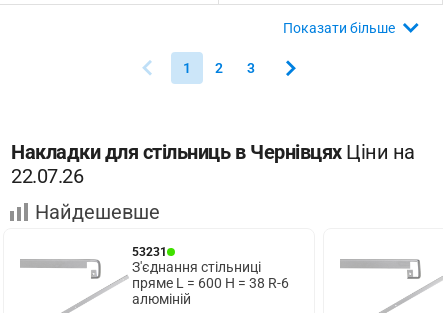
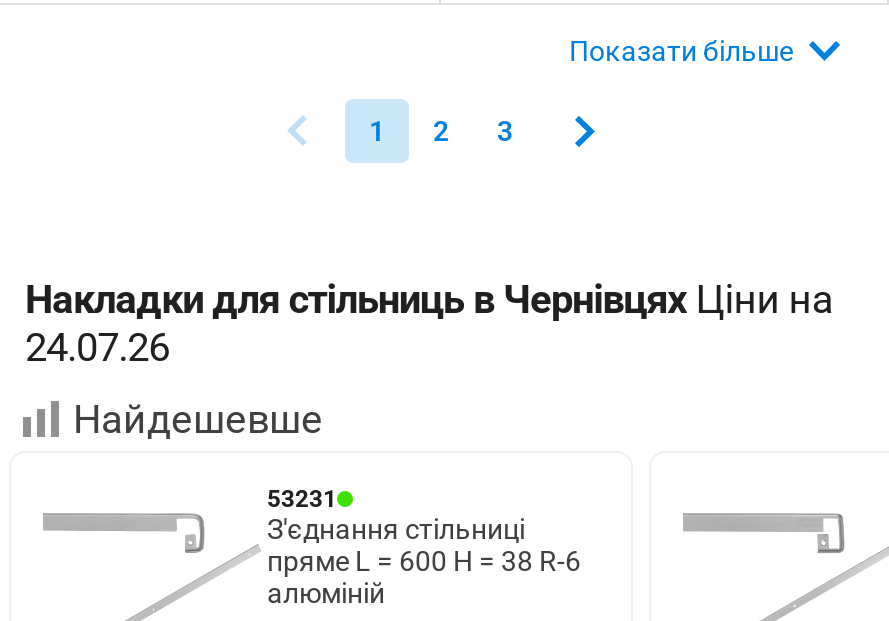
[11,164,83,188] 22.07.26 -> [25,323,169,371] 24.07.26

